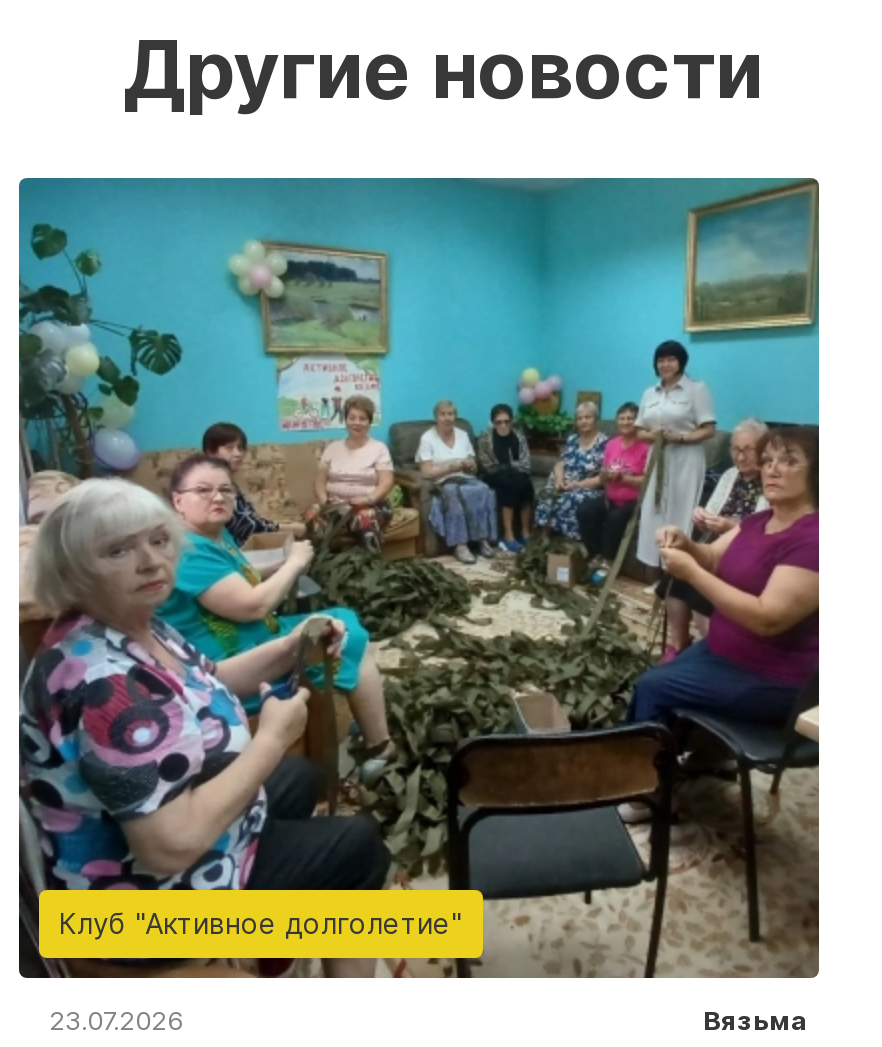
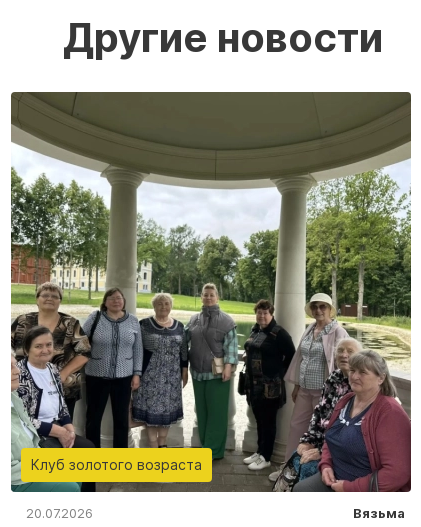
[17,178,821,980] [image] | Клуб "Активное долголетие" -> [10,92,412,493] [image] | Клуб золотого возраста
[49,1004,183,1036] 23.07.2026 -> [26,505,93,521] 20.07.2026

